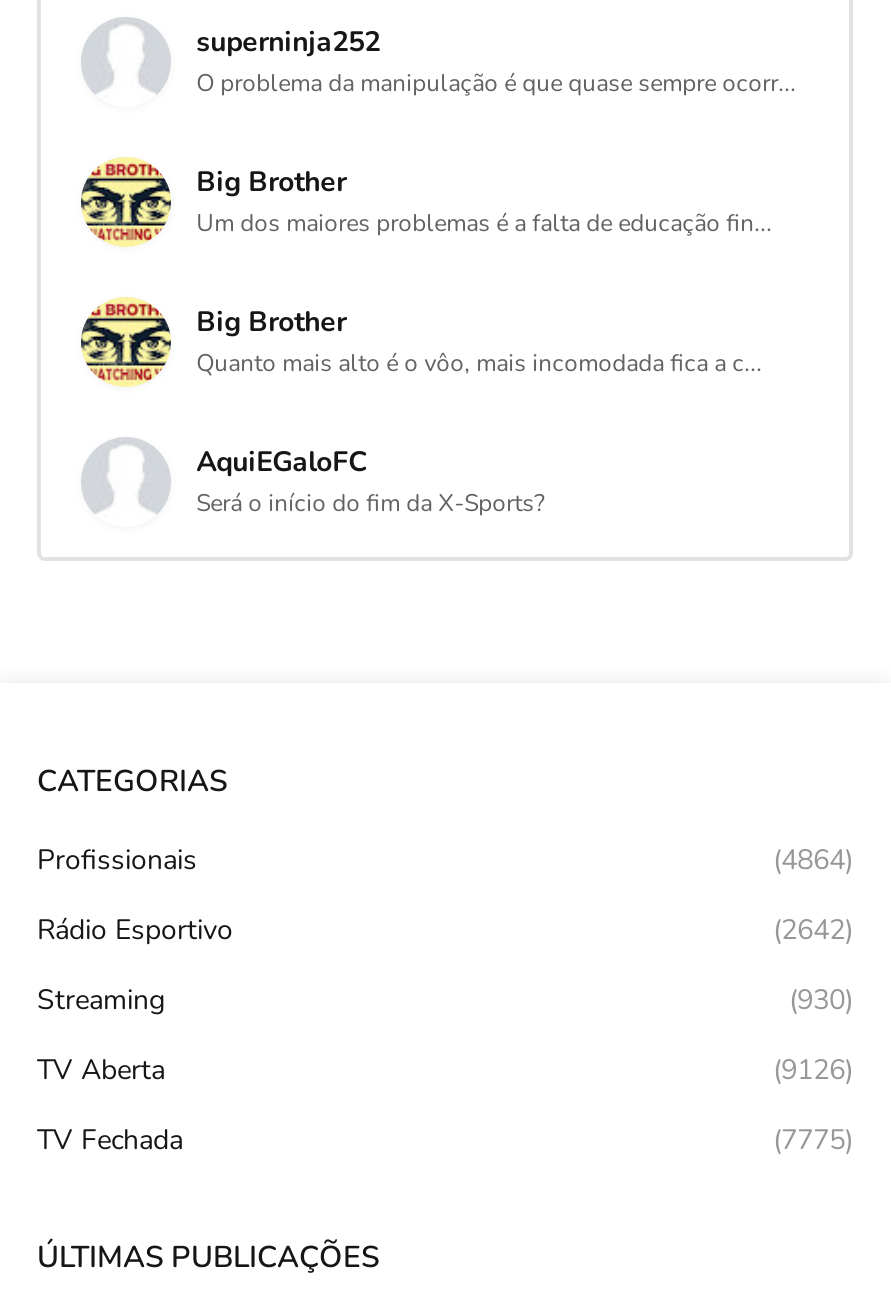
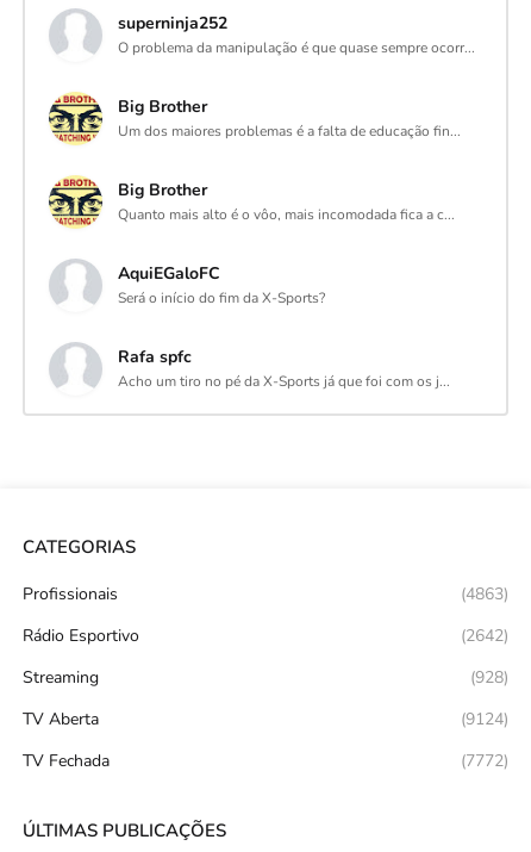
none -> [117,345,450,391] Rafa spfc | Acho um tiro no pé da X-Sports já que foi com os j...
[773,840,853,878] (4864) -> [461,582,508,605] (4863)
[789,980,853,1018] (930) -> [470,666,508,688] (928)
[773,1050,853,1088] (9126) -> [461,707,508,730] (9124)
[773,1120,853,1158] (7775) -> [461,749,508,772] (7772)

